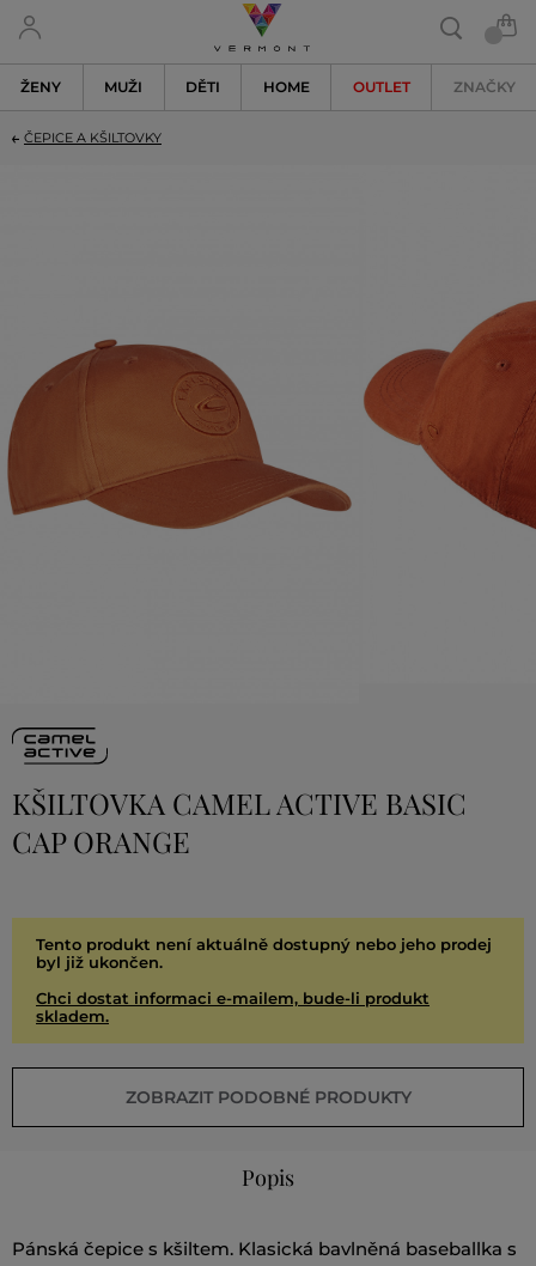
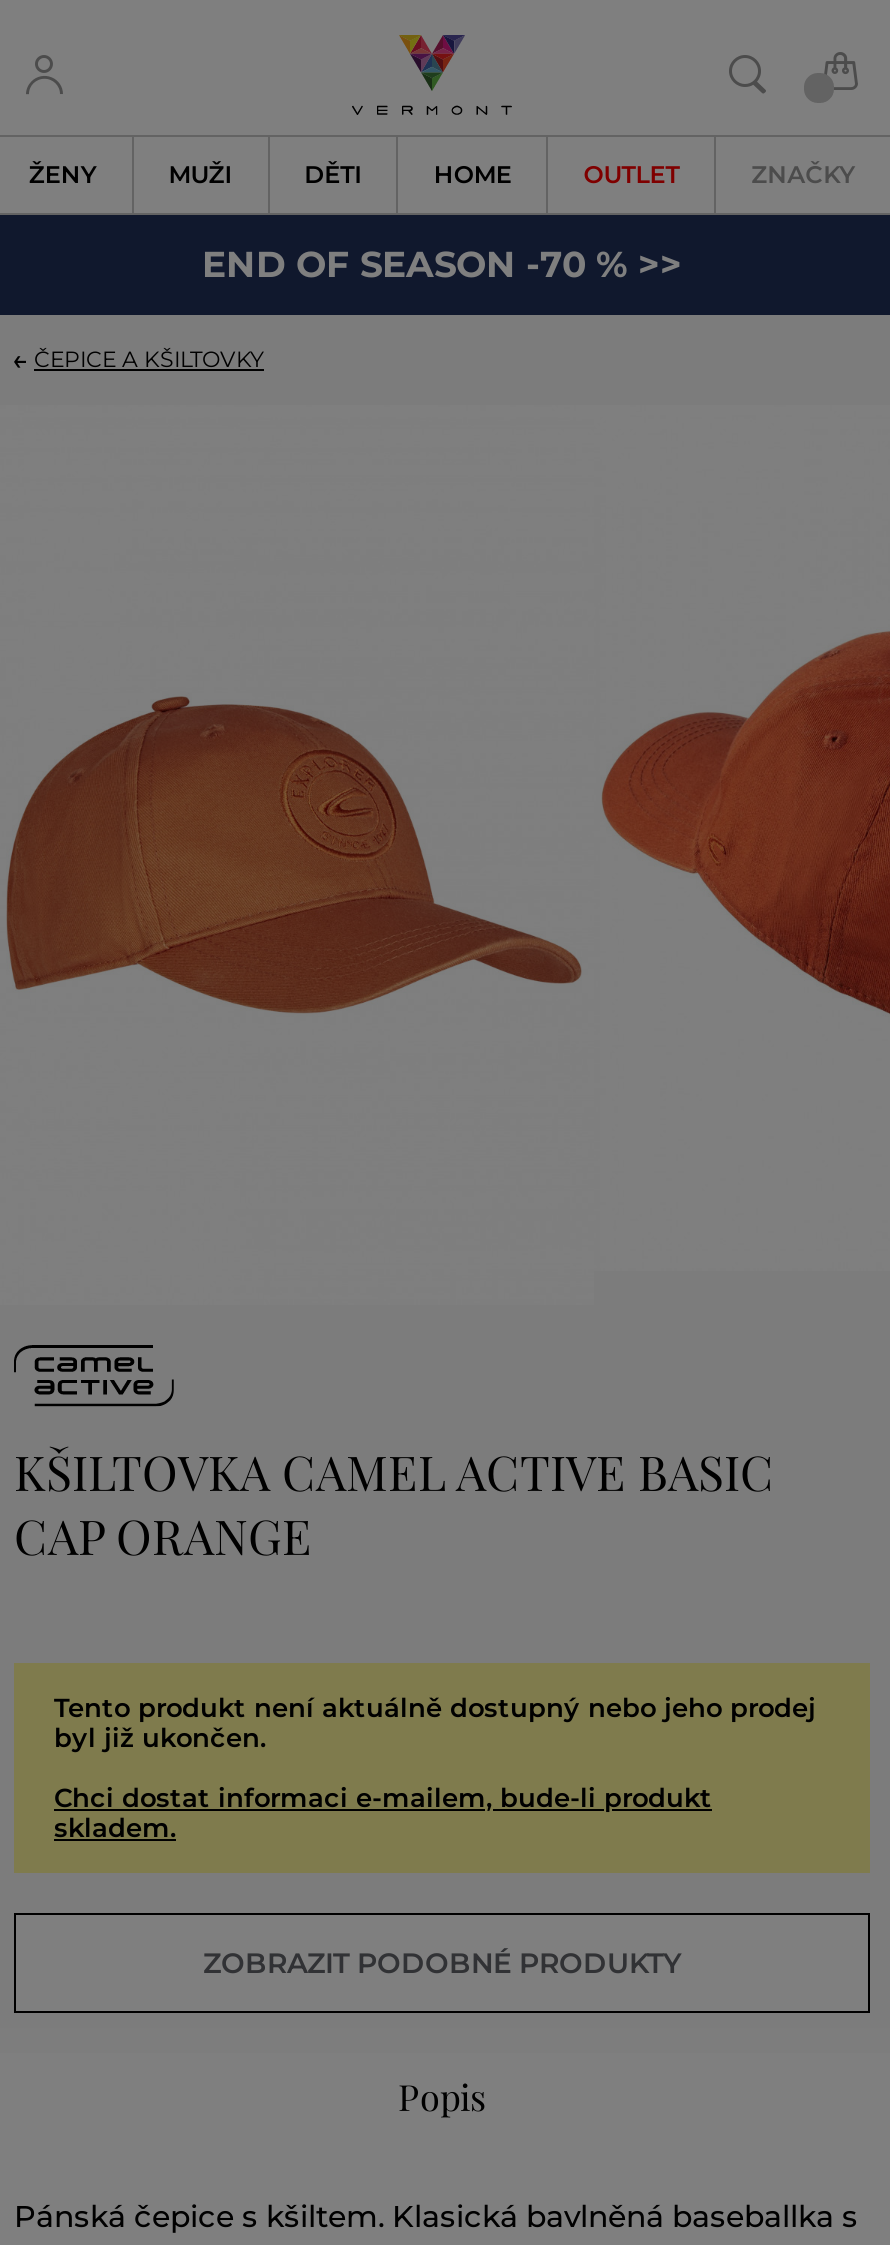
none -> [202,243,682,287] END OF SEASON -70 % >>

